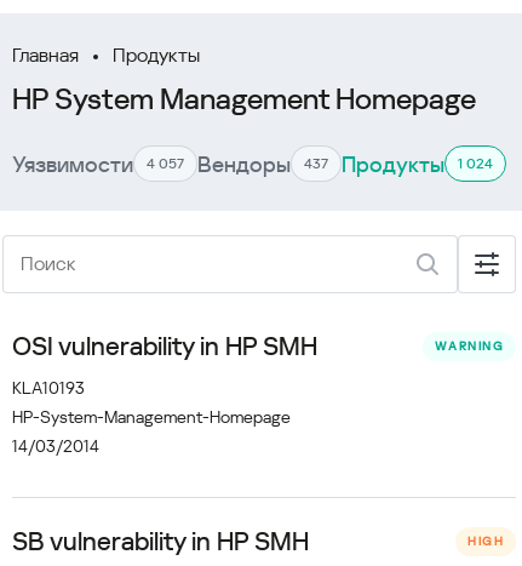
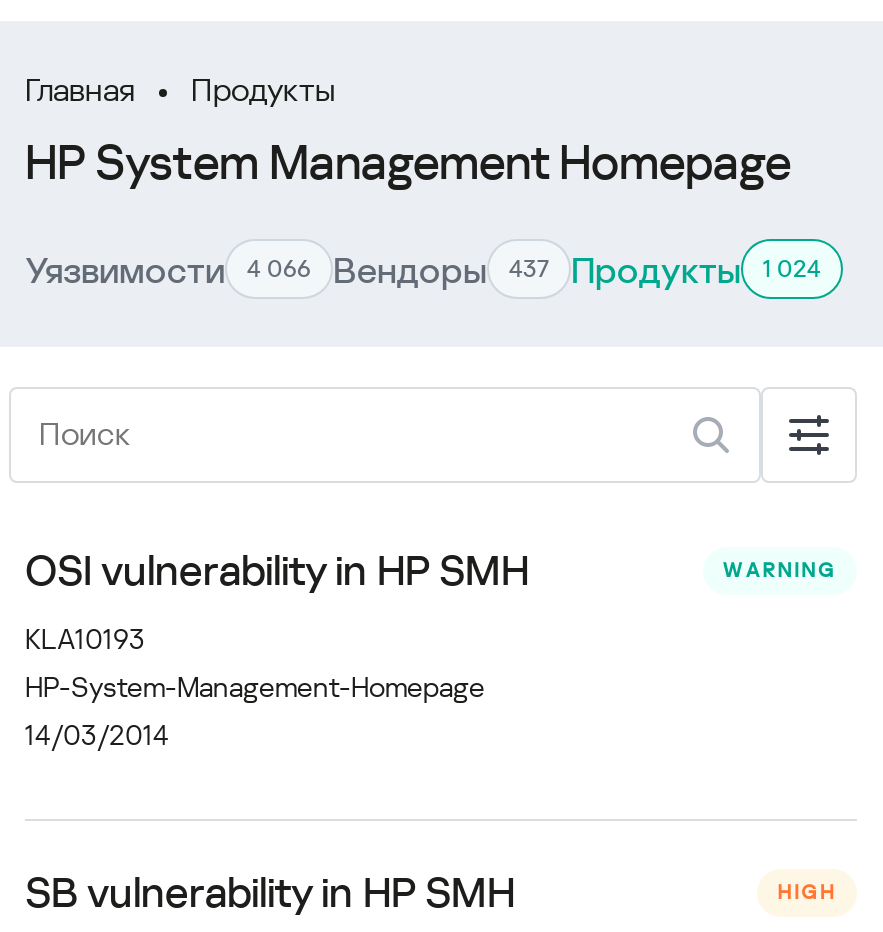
[12,151,493,176] Уязвимости 4 057 Вендоры 437 Продукты 1 024 -> [25,248,821,290] Уязвимости 4 066 Вендоры 437 Продукты 1 024

